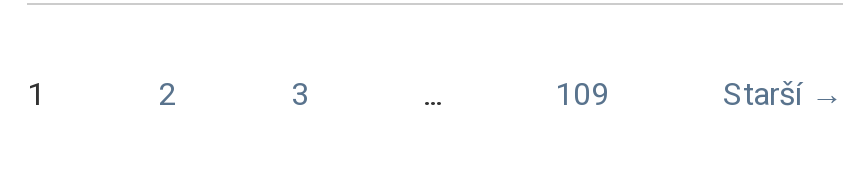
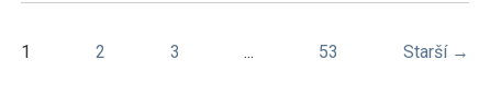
[555,75,609,113] 109 -> [319,41,339,62] 53

